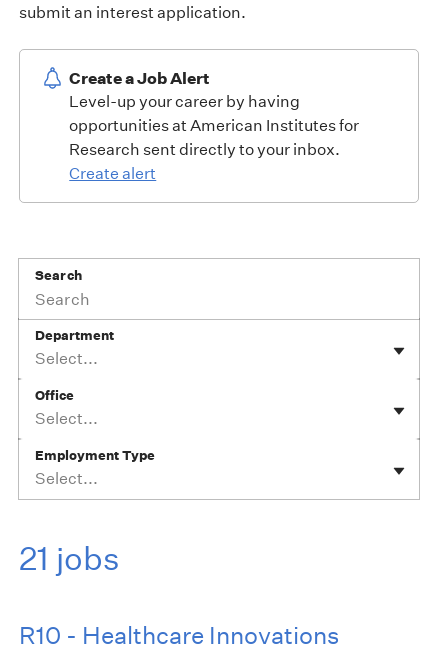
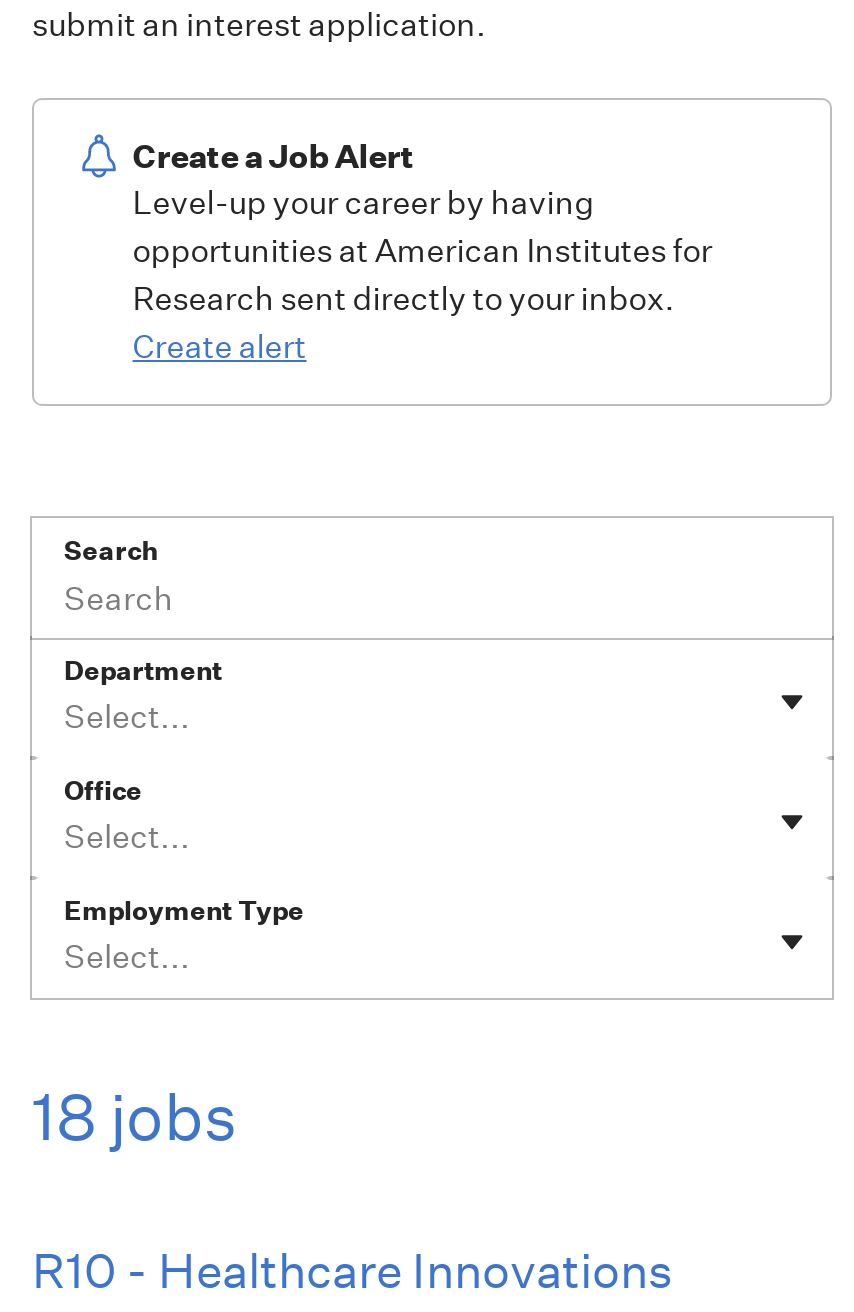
[19,539,120,578] 21 jobs -> [32,1078,238,1156] 18 jobs

